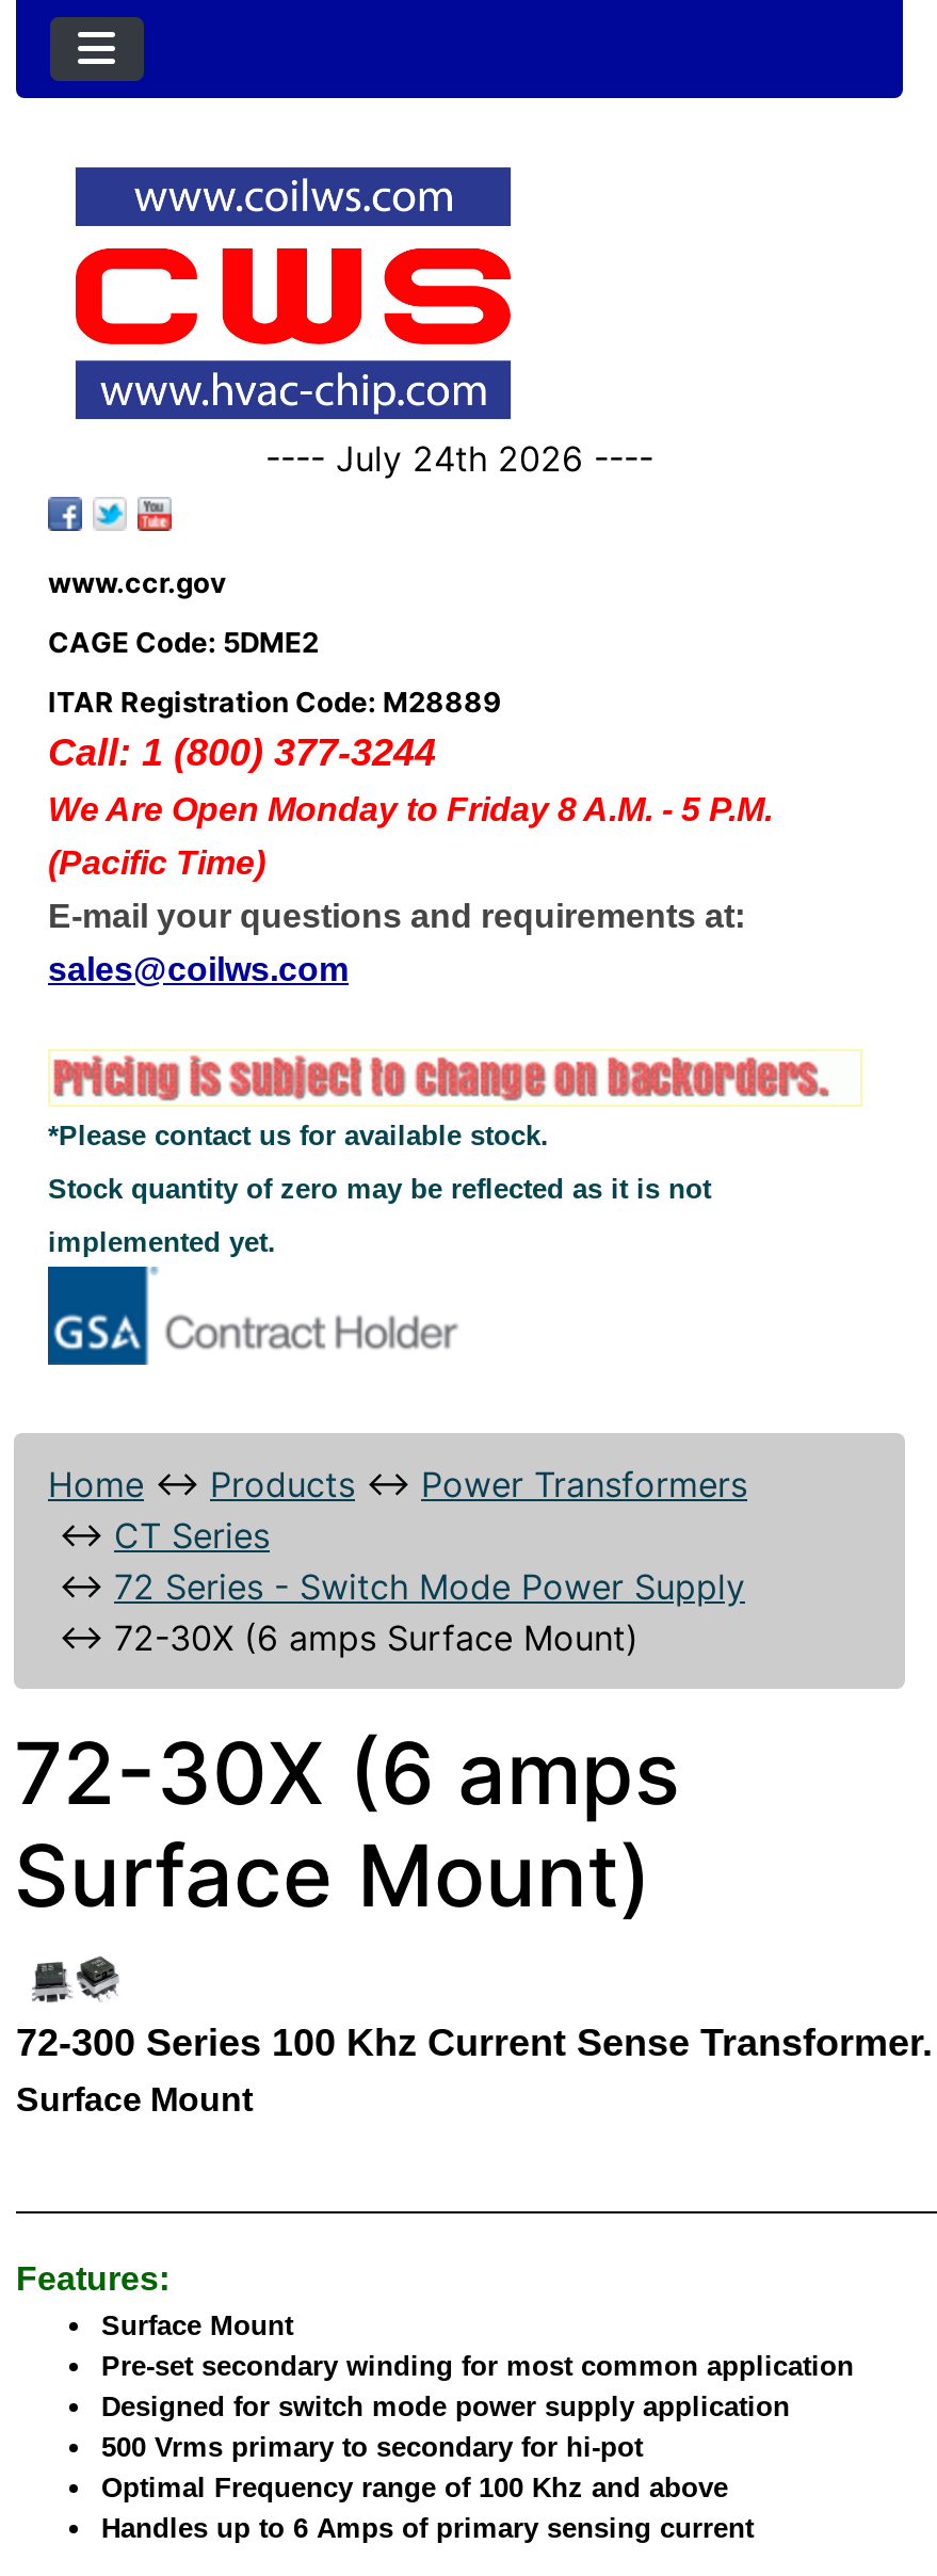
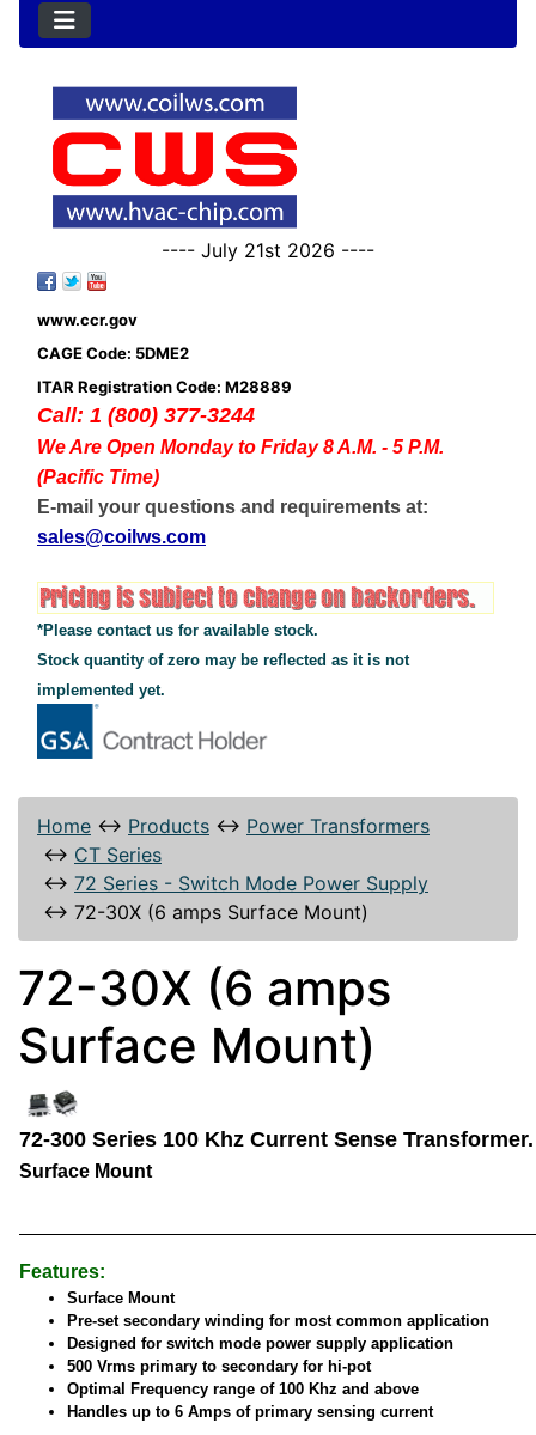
[265,438,653,480] ---- July 24th 2026 ---- -> [162,239,374,262] ---- July 21st 2026 ----

